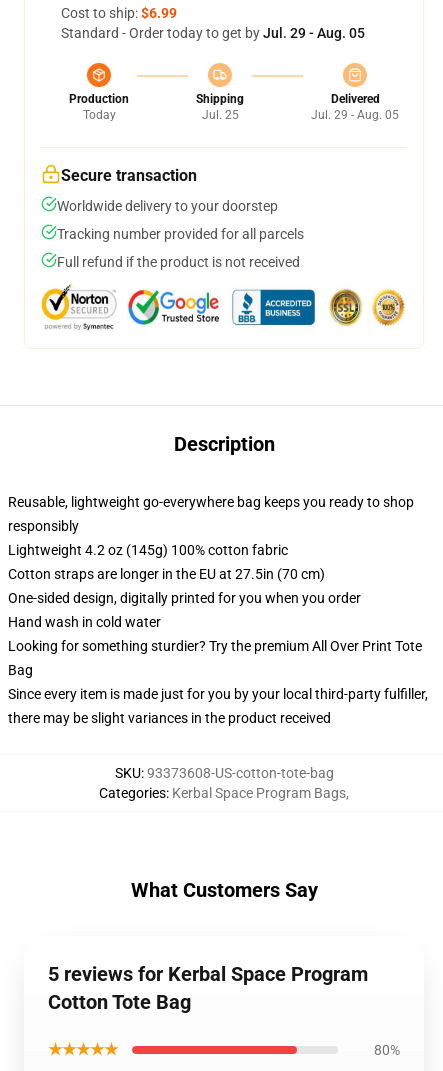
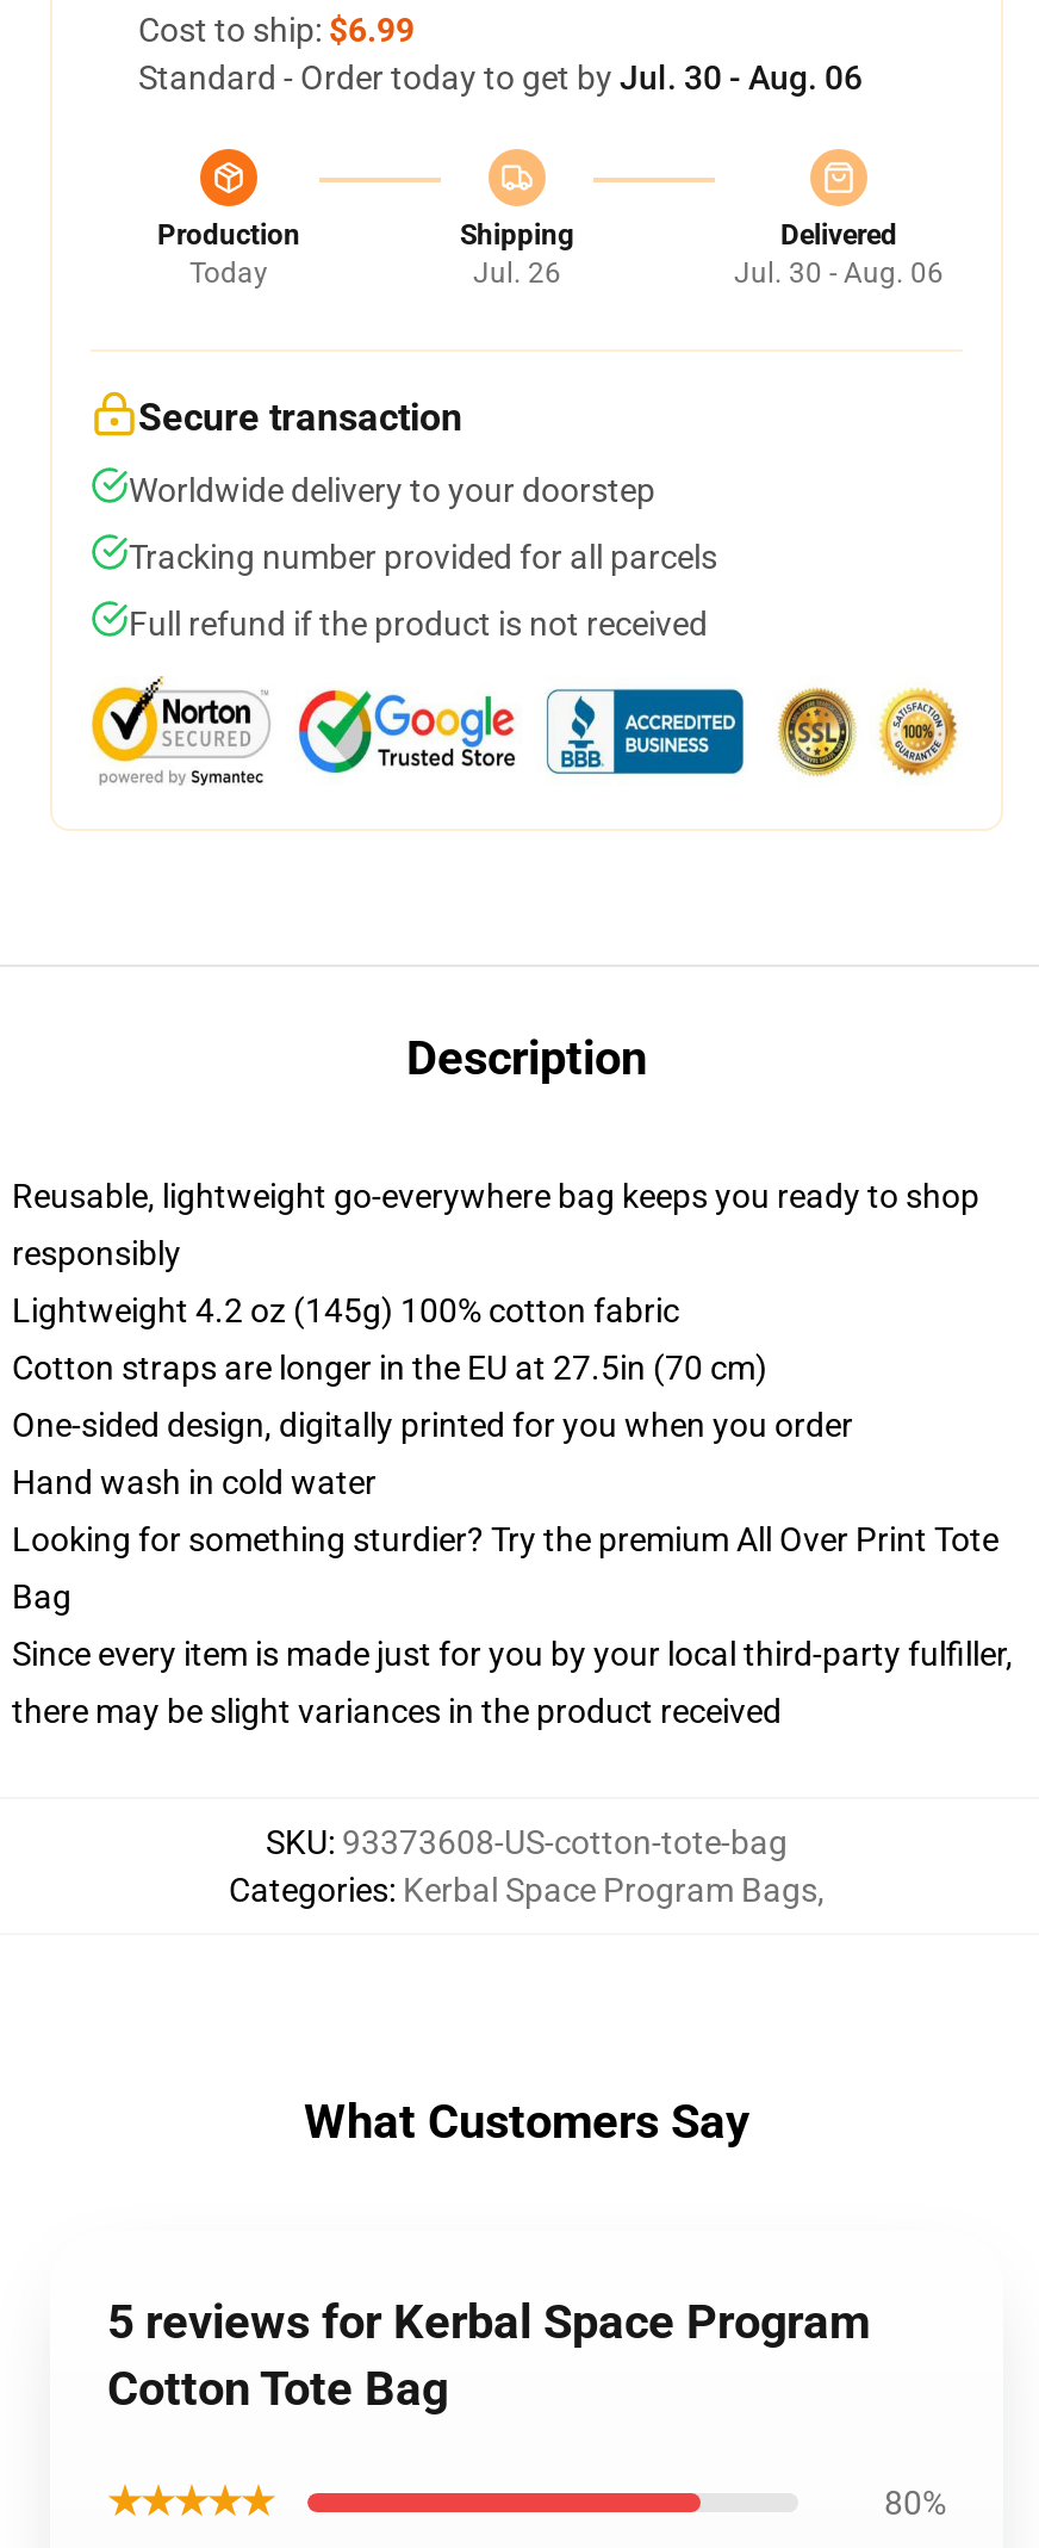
[61,25,365,41] Standard - Order today to get by Jul. 29 - Aug. 05 -> [138,58,863,97] Standard - Order today to get by Jul. 30 - Aug. 06
[201,108,238,122] Jul. 25 -> [473,256,561,290] Jul. 26
[311,108,399,122] Jul. 29 - Aug. 05 -> [734,256,944,290] Jul. 30 - Aug. 06

